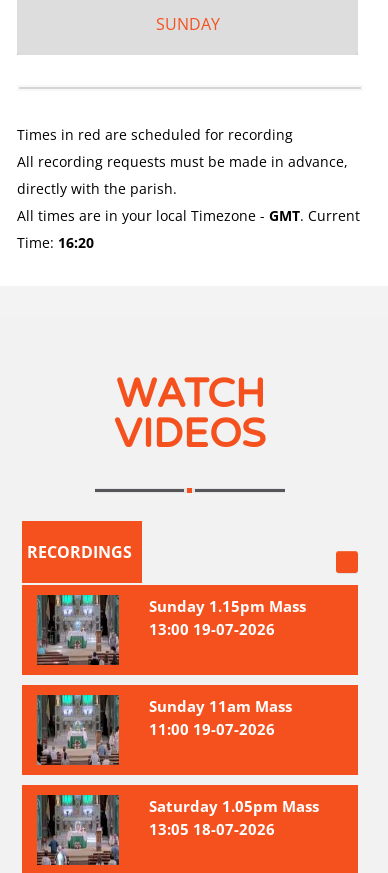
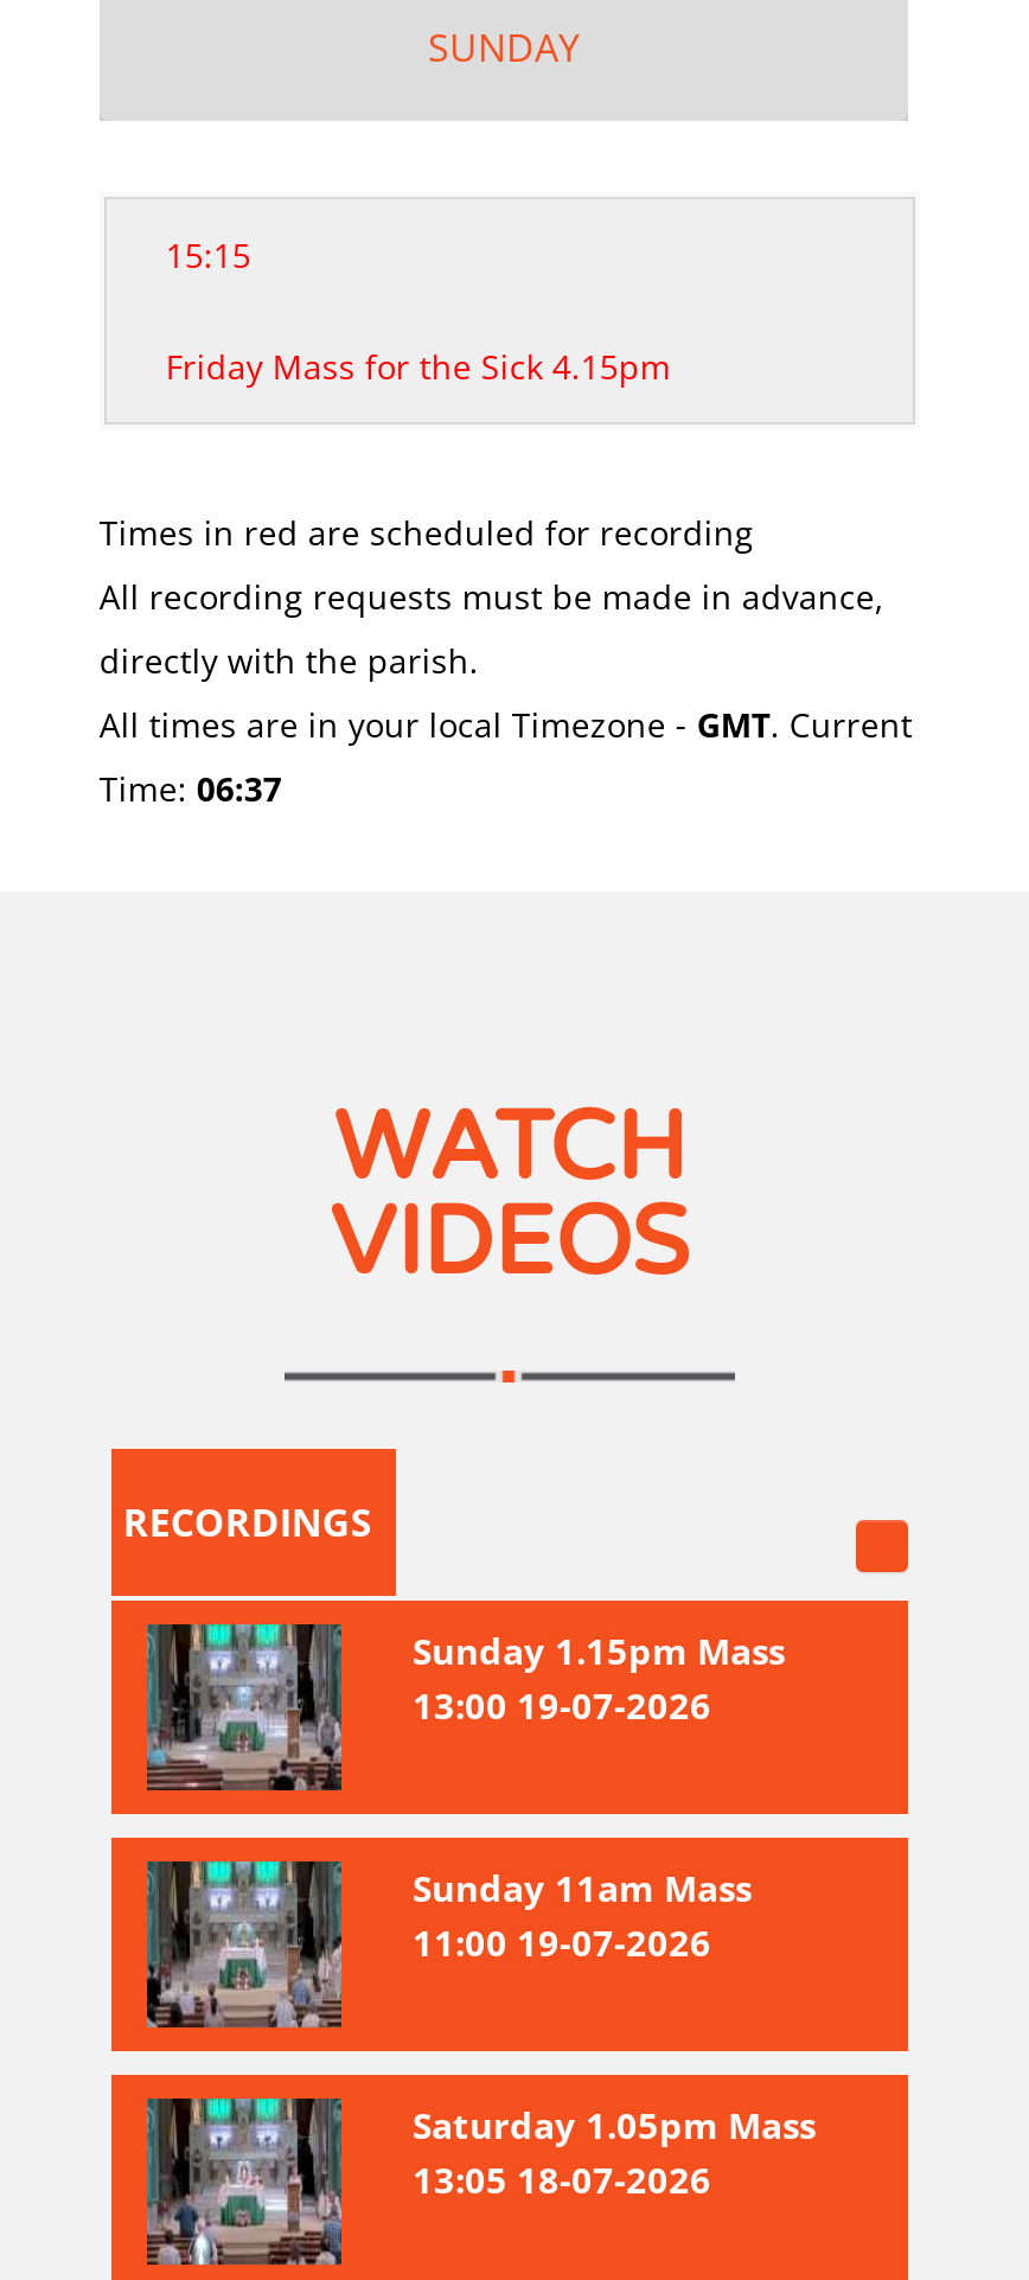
none -> [166,232,671,388] 15:15 | Friday Mass for the Sick 4.15pm
[17,233,94,252] Time: 16:20 -> [99,765,282,810] Time: 06:37

